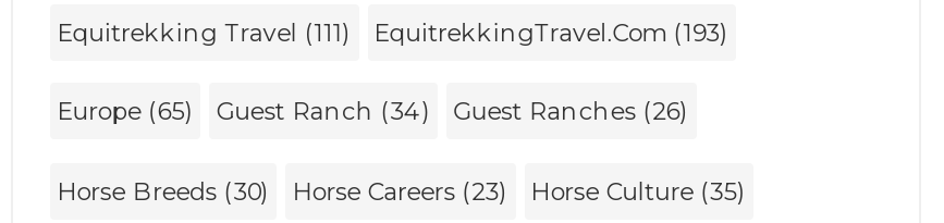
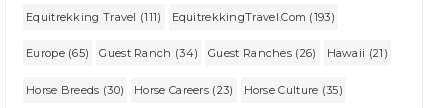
none -> [326,46,388,60] Hawaii (21)

